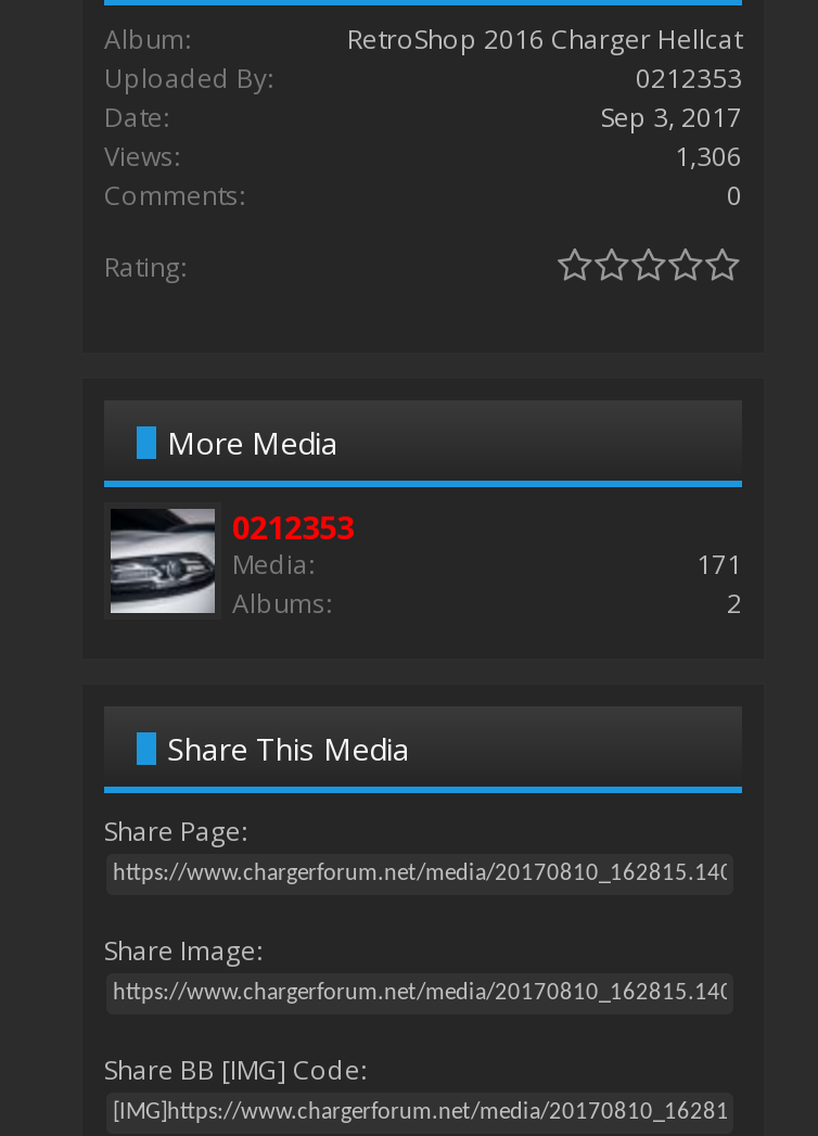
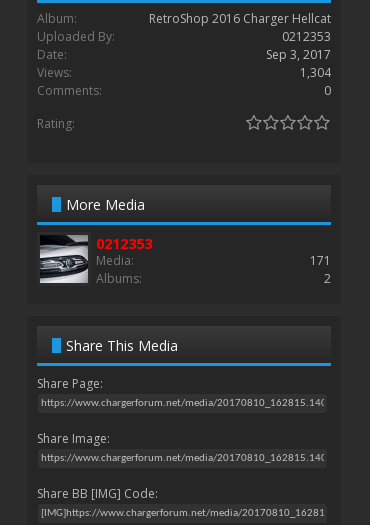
[675,137,742,174] 1,306 -> [300,64,331,81] 1,304

